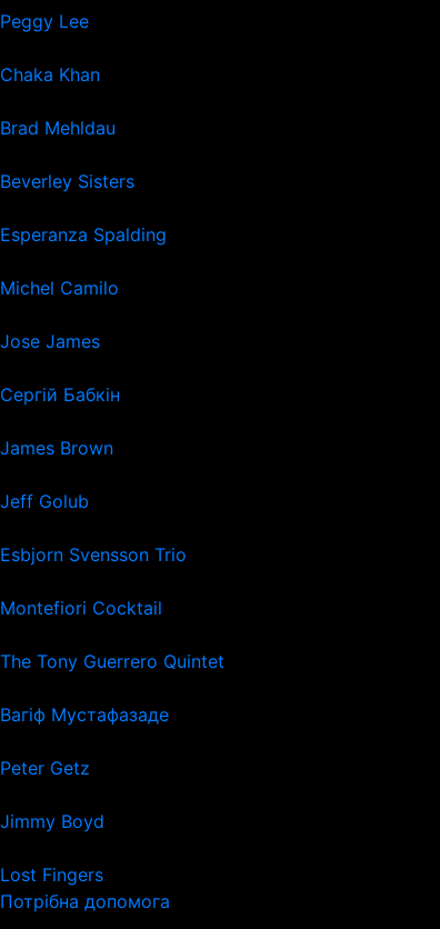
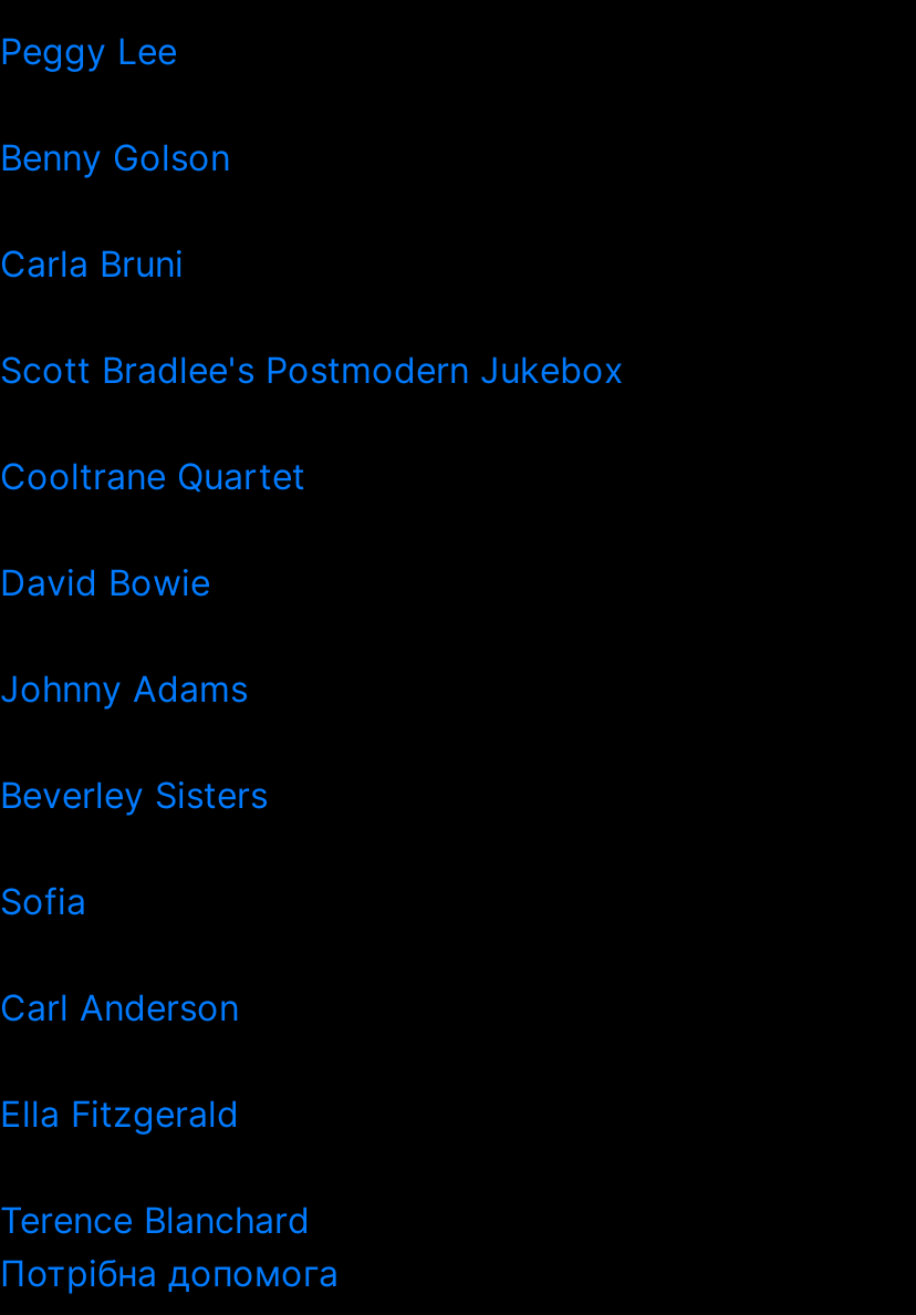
[0,63,116,139] Chaka Khan | Brad Mehldau -> [0,135,624,711] Benny Golson | Carla Bruni | Scott Bradlee's Postmodern Jukebox | Cooltrane Quartet | David Bowie | Johnny Adams
moved [0,170,134,192] -> [0,773,268,817]: Beverley Sisters
[0,223,224,886] Esperanza Spalding | Michel Camilo | Jose James | Сергій Бабкін | James Brown | Jeff Golub | Esbjorn Svensson Trio | Montefiori Cocktail | The Tony Guerrero Quintet | Вагіф Мустафазаде | Peter Getz | Jimmy Boyd | Lost Fingers -> [0,879,310,1242] Sofia | Carl Anderson | Ella Fitzgerald | Terence Blanchard

